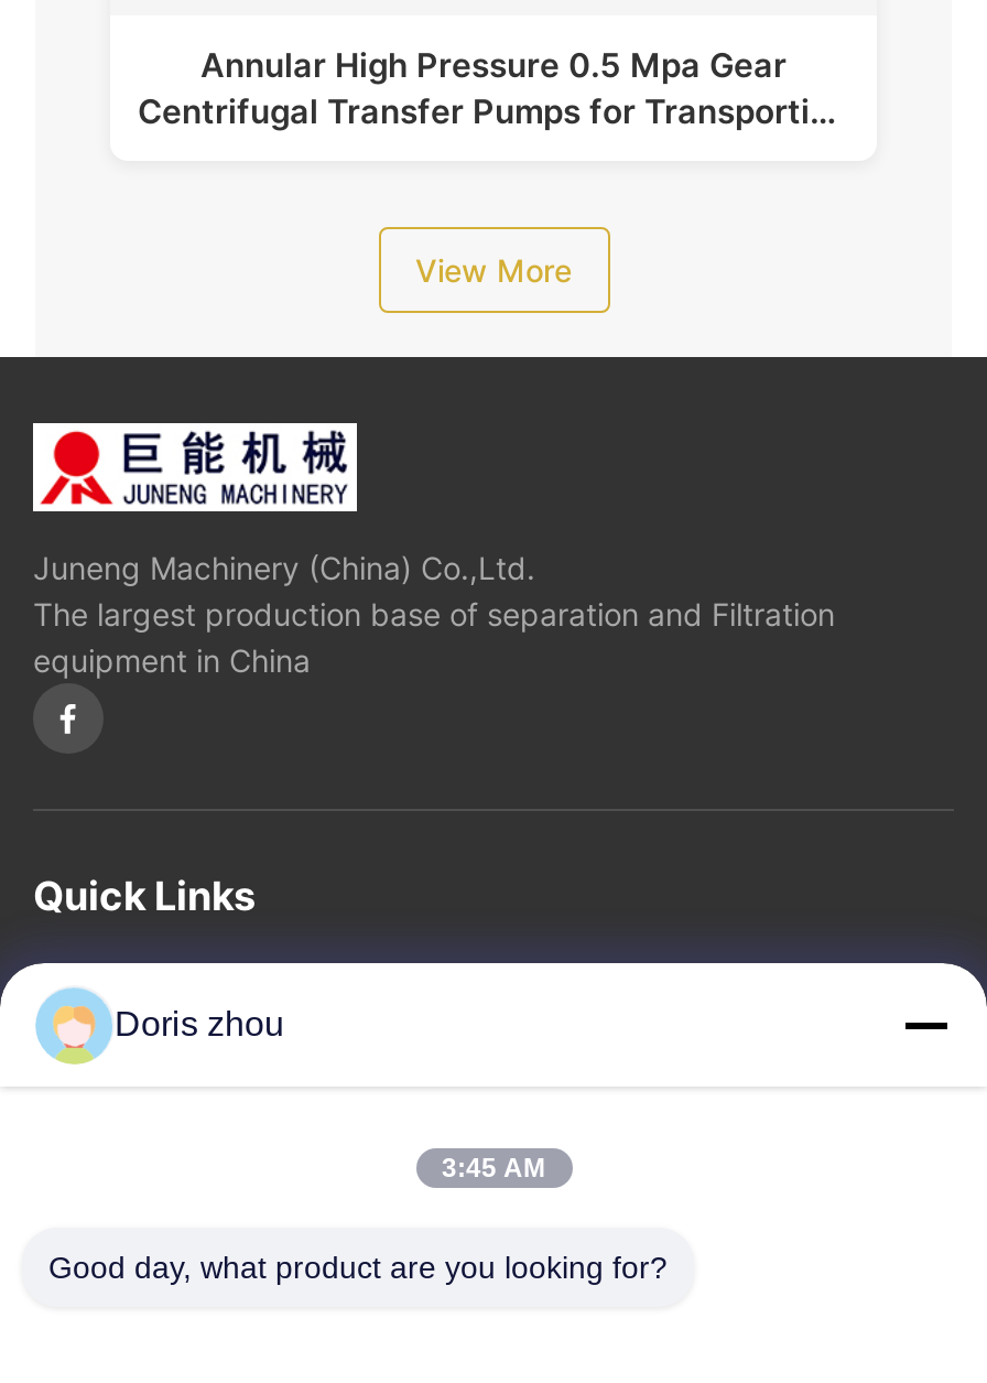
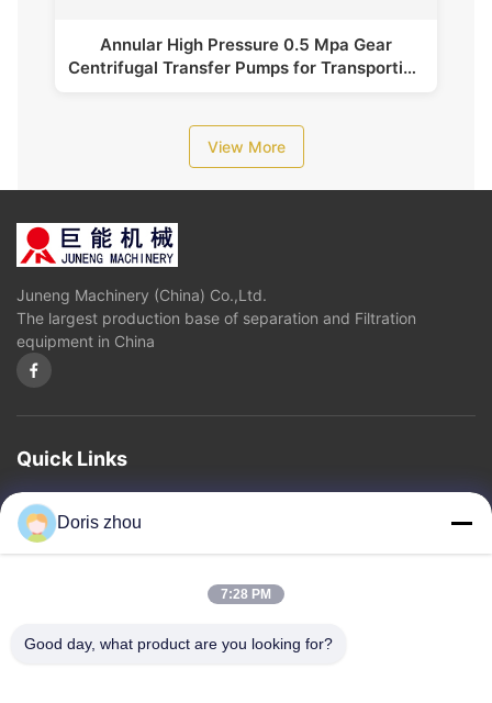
[442,1153,545,1184] 3:45 AM -> [221,587,271,602] 7:28 PM

